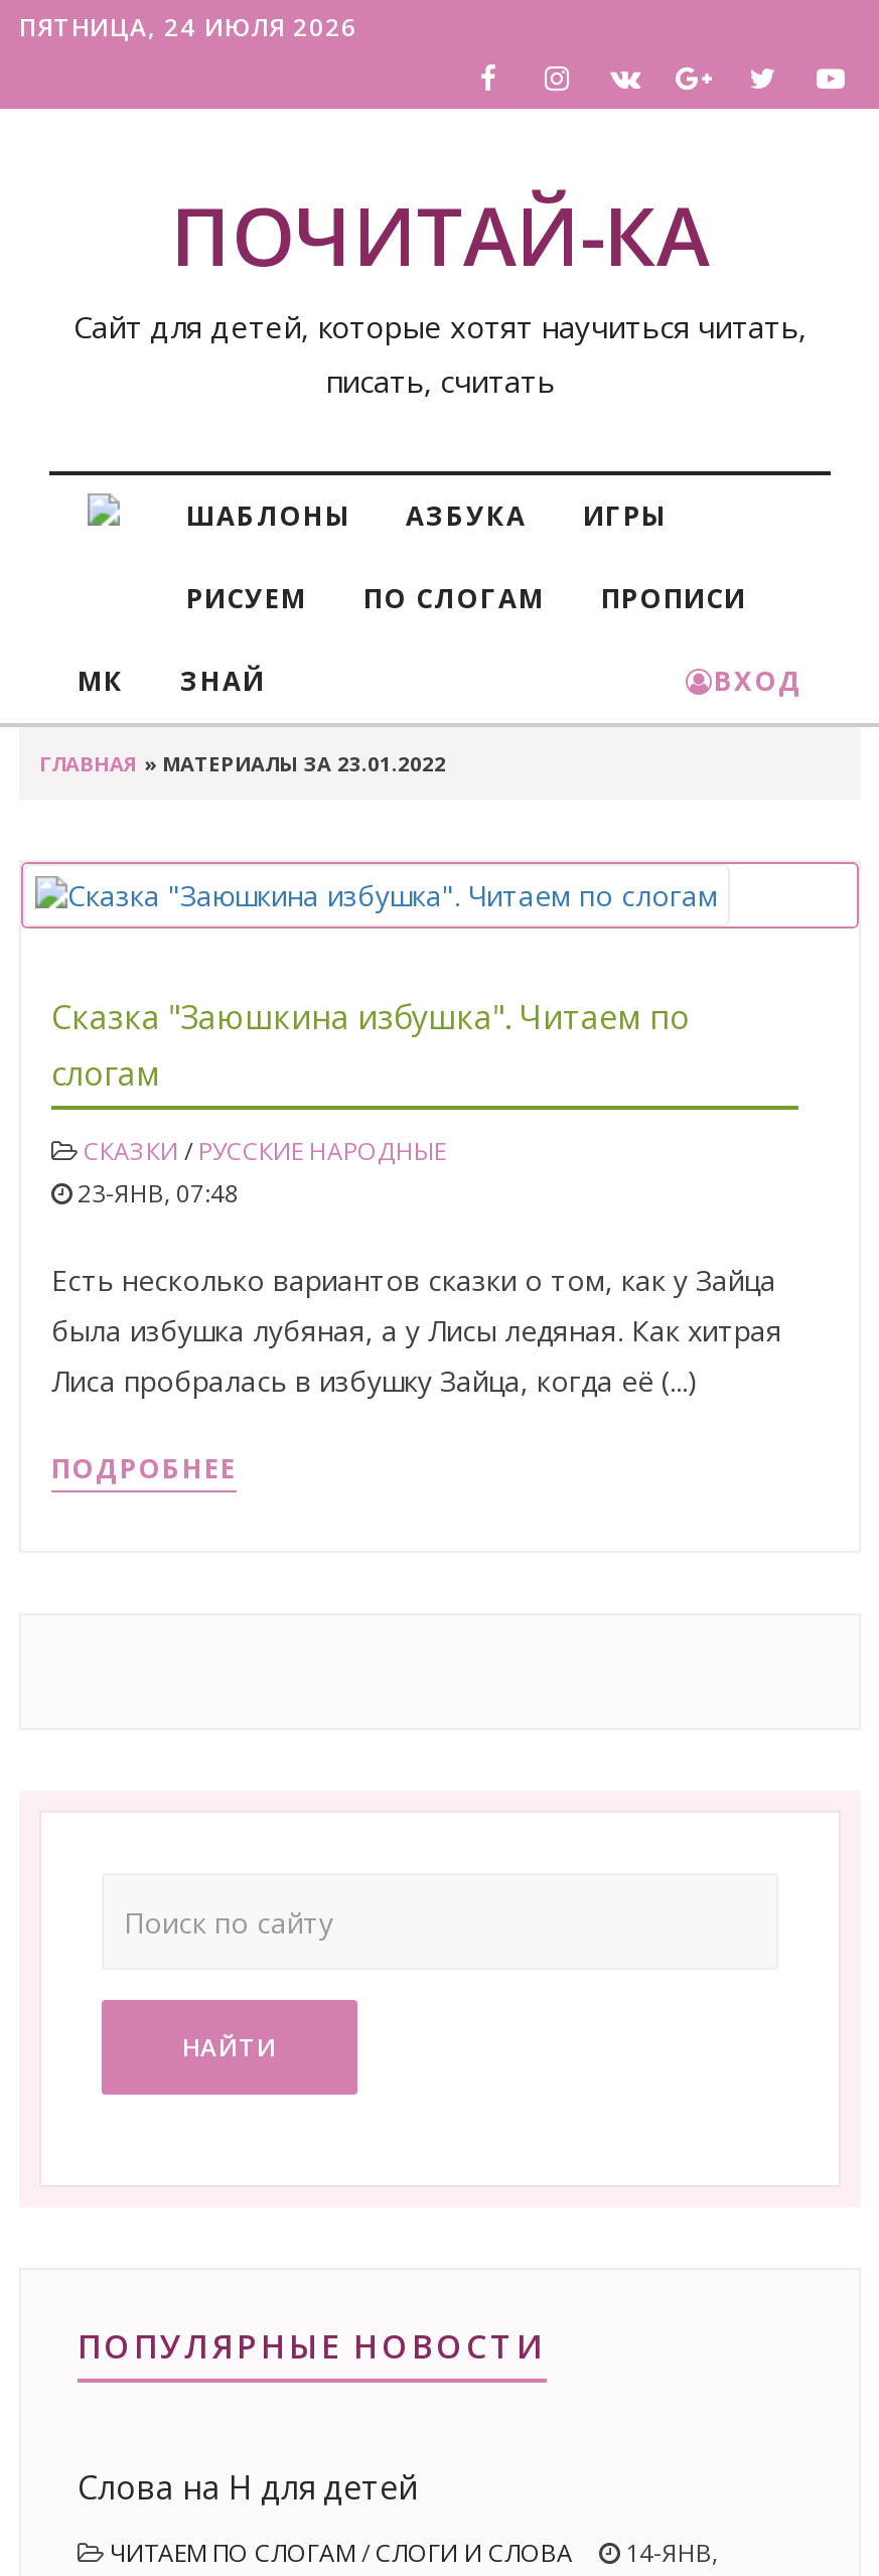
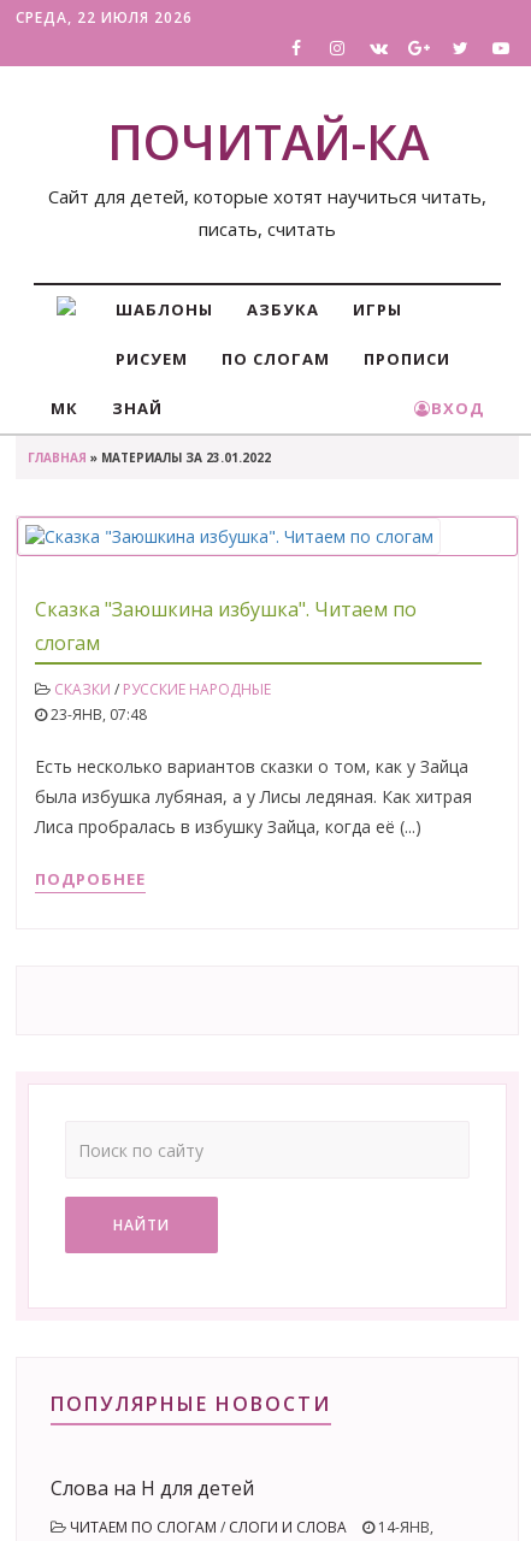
[19,10,357,44] ПЯТНИЦА, 24 ИЮЛЯ 2026 -> [16,7,193,28] СРЕДА, 22 ИЮЛЯ 2026

